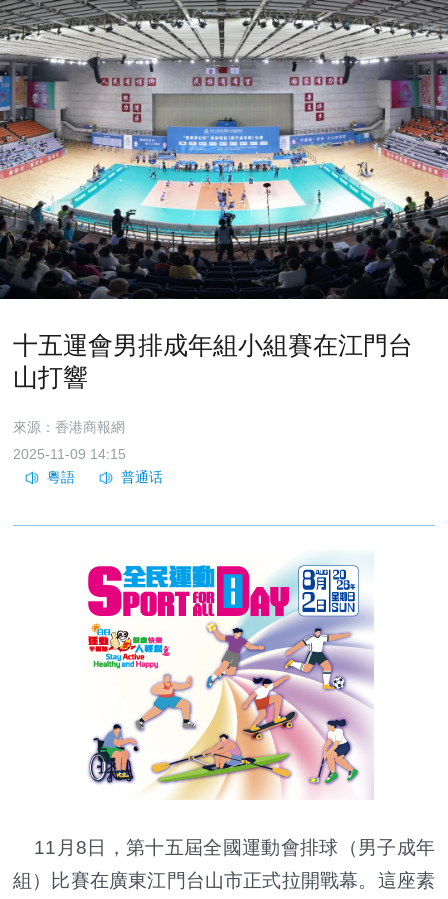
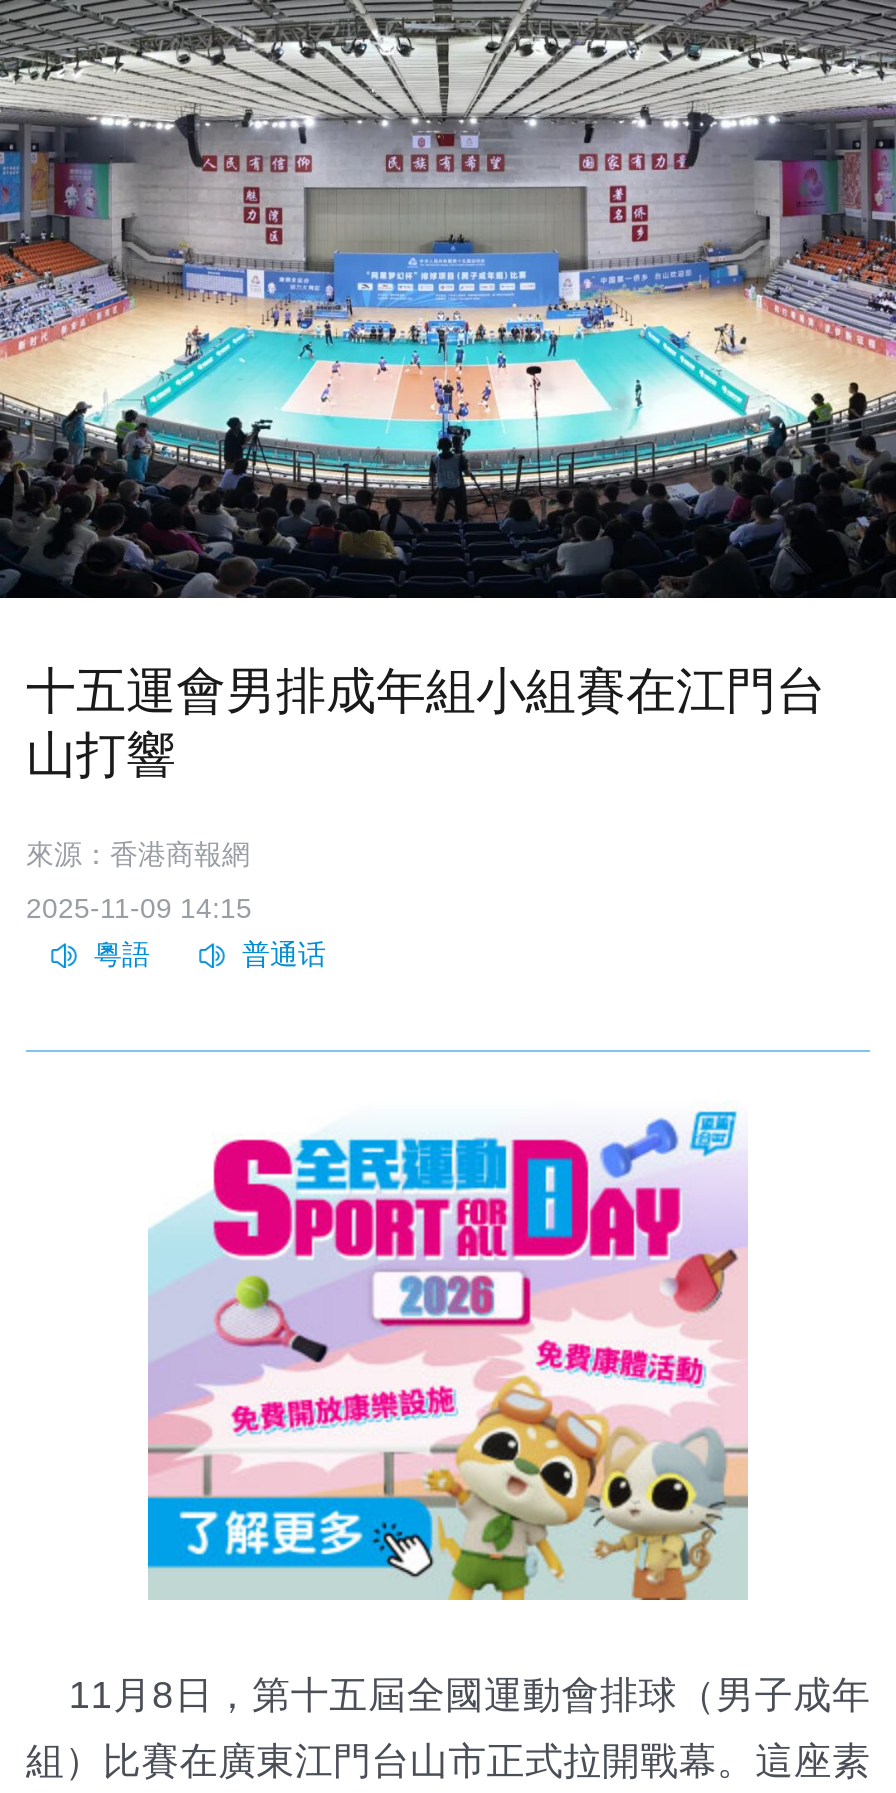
[74,556,374,800] [image] -> [146,1110,748,1602] [image]

